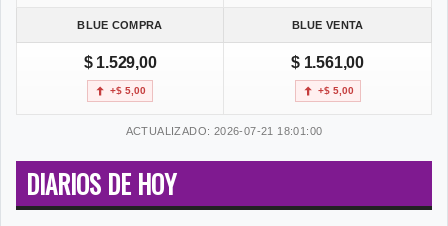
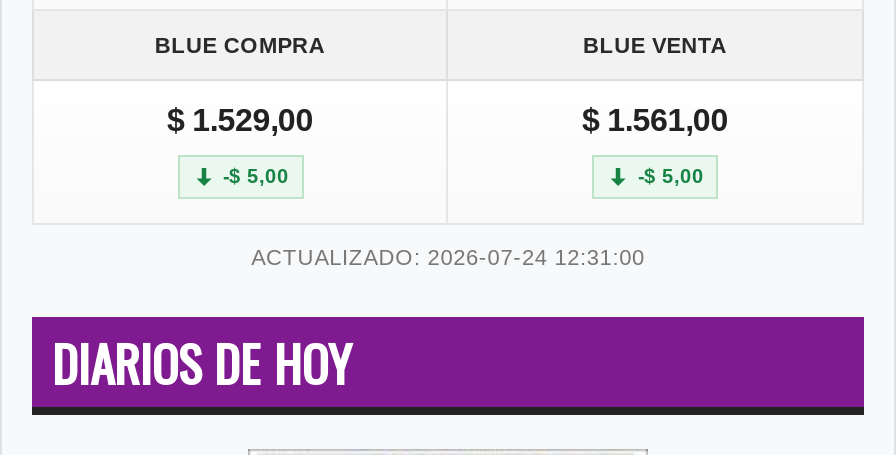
[110,85,146,96] +$ 5,00 -> [223,166,289,188] -$ 5,00
[317,85,353,96] +$ 5,00 -> [638,166,704,188] -$ 5,00
[126,125,322,137] ACTUALIZADO: 2026-07-21 18:01:00 -> [251,246,645,270] ACTUALIZADO: 2026-07-24 12:31:00

